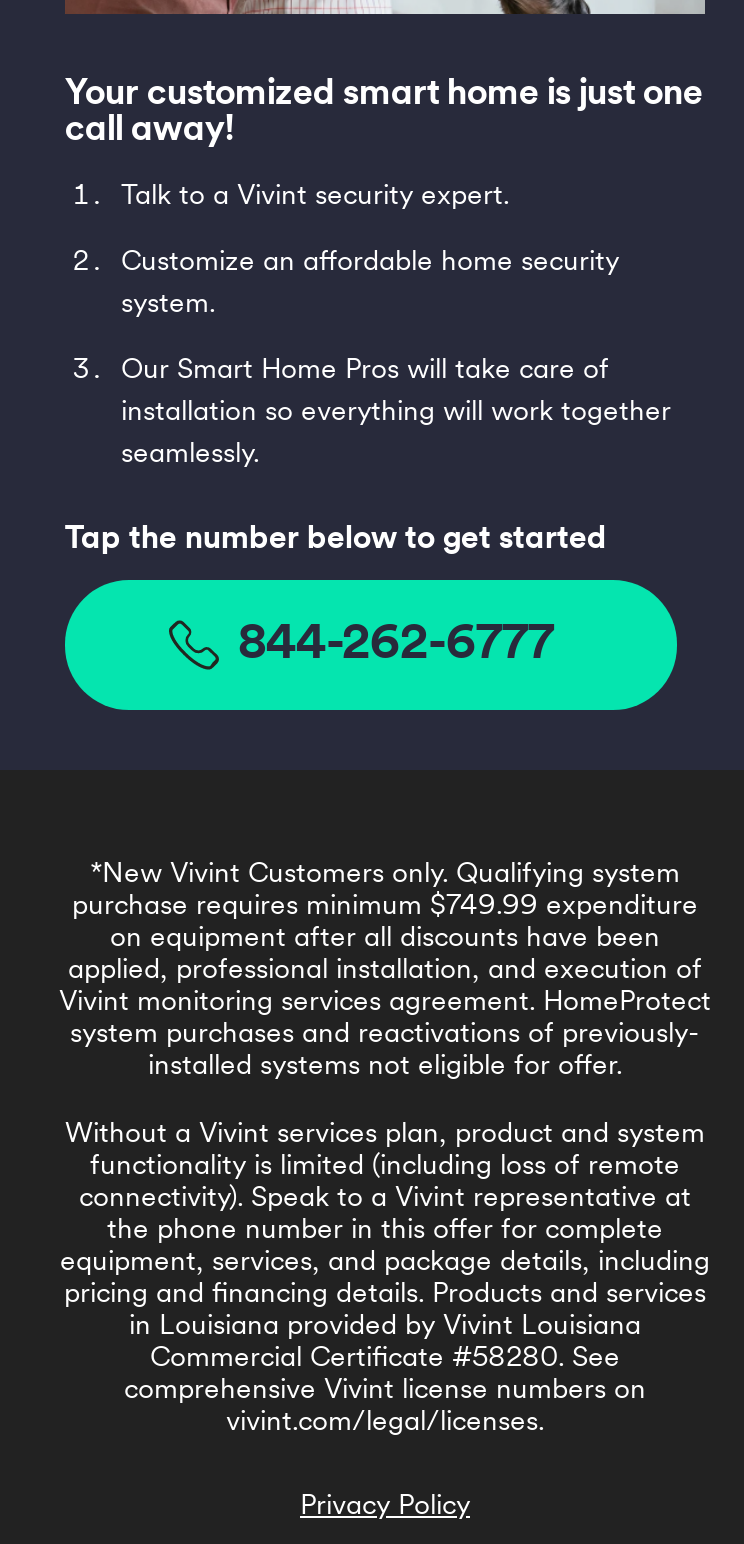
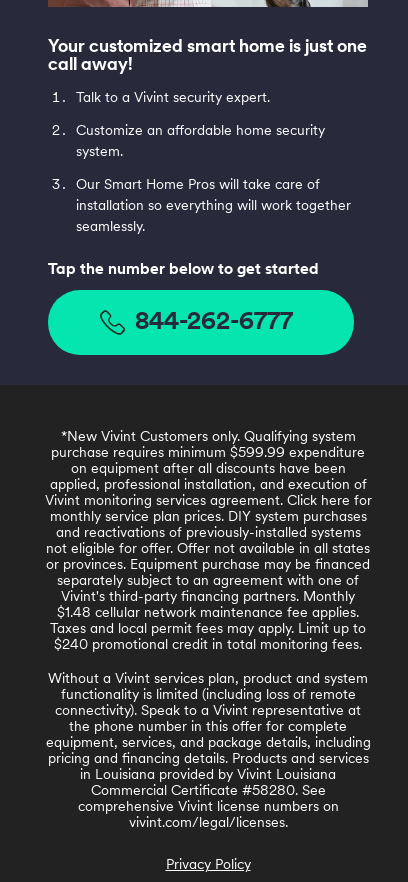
[72,892,698,922] purchase requires minimum $749.99 expenditure -> [51,446,365,461] purchase requires minimum $599.99 expenditure
[59,988,711,1082] Vivint monitoring services agreement. HomeProtect | system purchases and reactivations of previously- | installed systems not eligible for offer. -> [44,494,371,653] Vivint monitoring services agreement. Click here for | monthly service plan prices. DIY system purchases | and reactivations of previously-installed systems | not eligible for offer. Offer not available in all states | or provinces. Equipment purchase may be financed | separately subject to an agreement with one of | Vivint's third-party financing partners. Monthly | $1.48 cellular network maintenance fee applies. | Taxes and local permit fees may apply. Limit up to | $240 promotional credit in total monitoring fees.

